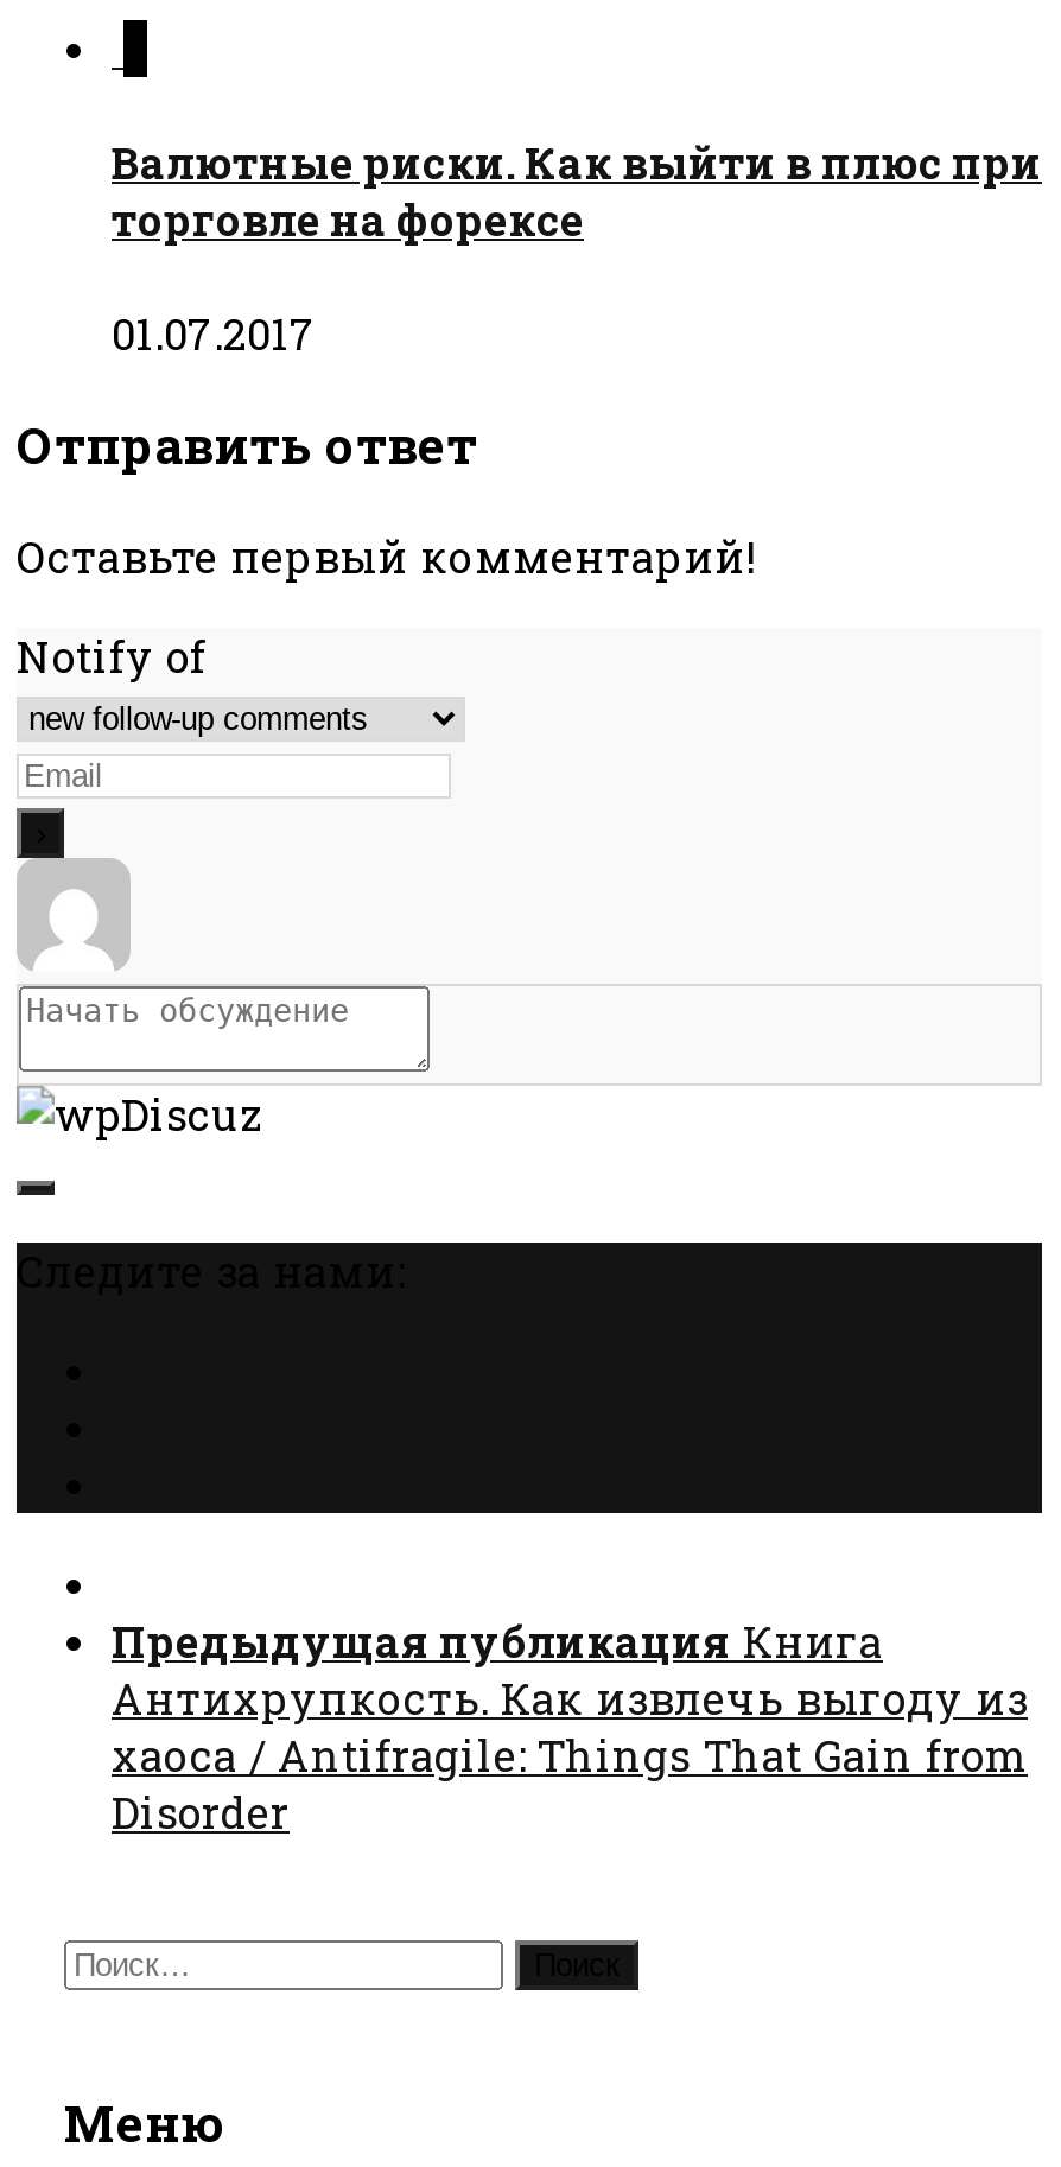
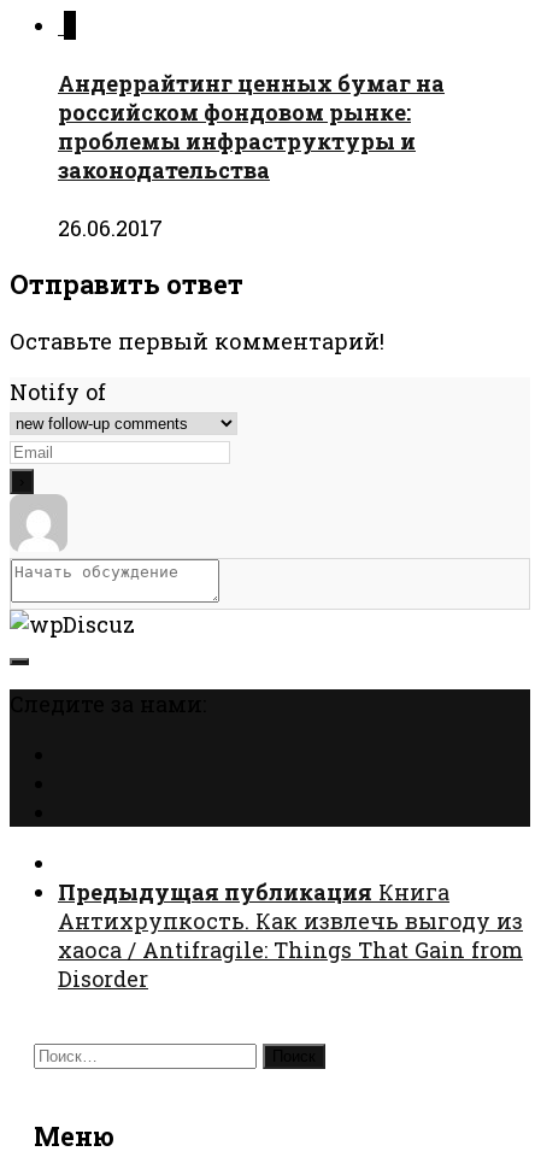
[112,133,1042,247] Валютные риски. Как выйти в плюс при | торговле на форексе -> [58,68,445,184] Андеррайтинг ценных бумаг на | российском фондовом рынке: | проблемы инфраструктуры и | законодательства
[112,304,316,361] 01.07.2017 -> [58,213,163,242] 26.06.2017

